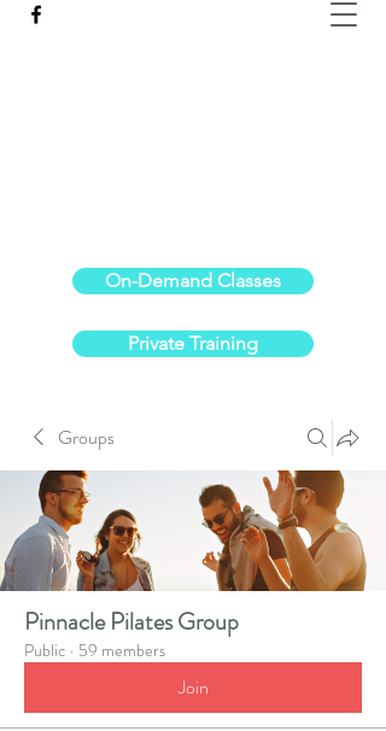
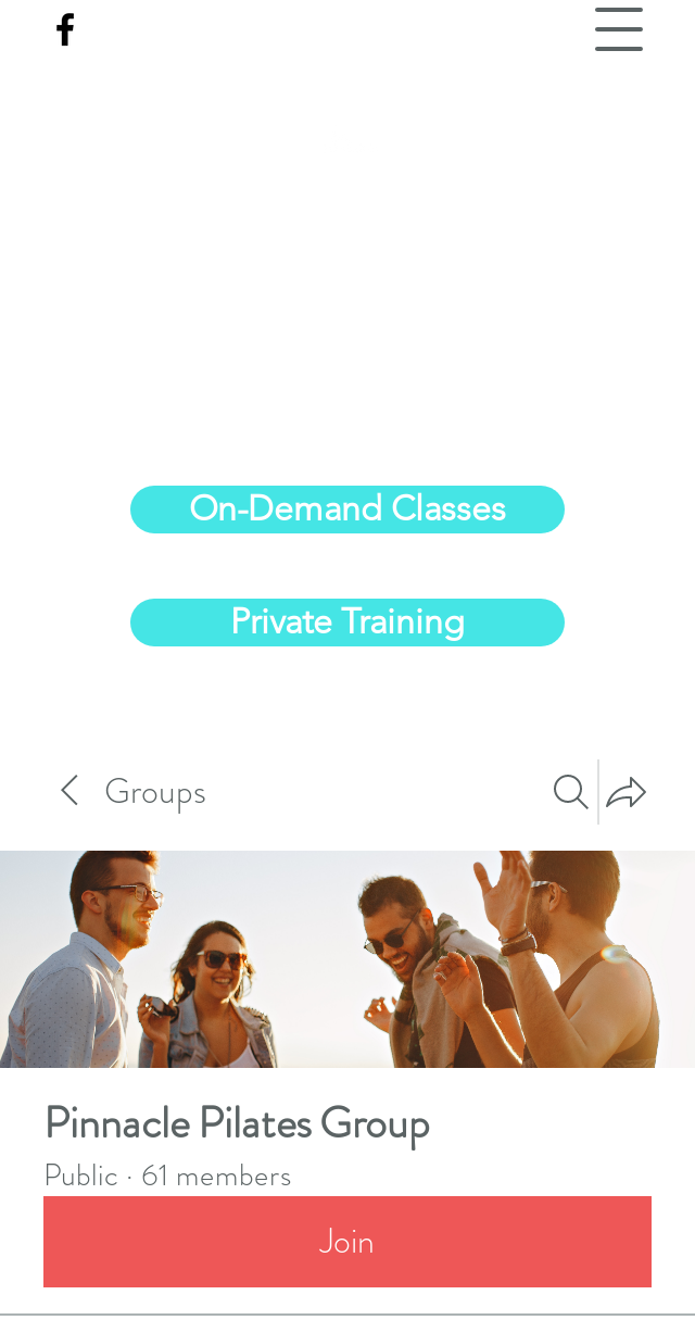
[24,638,165,662] Public · 59 members -> [43,1153,291,1196] Public · 61 members

